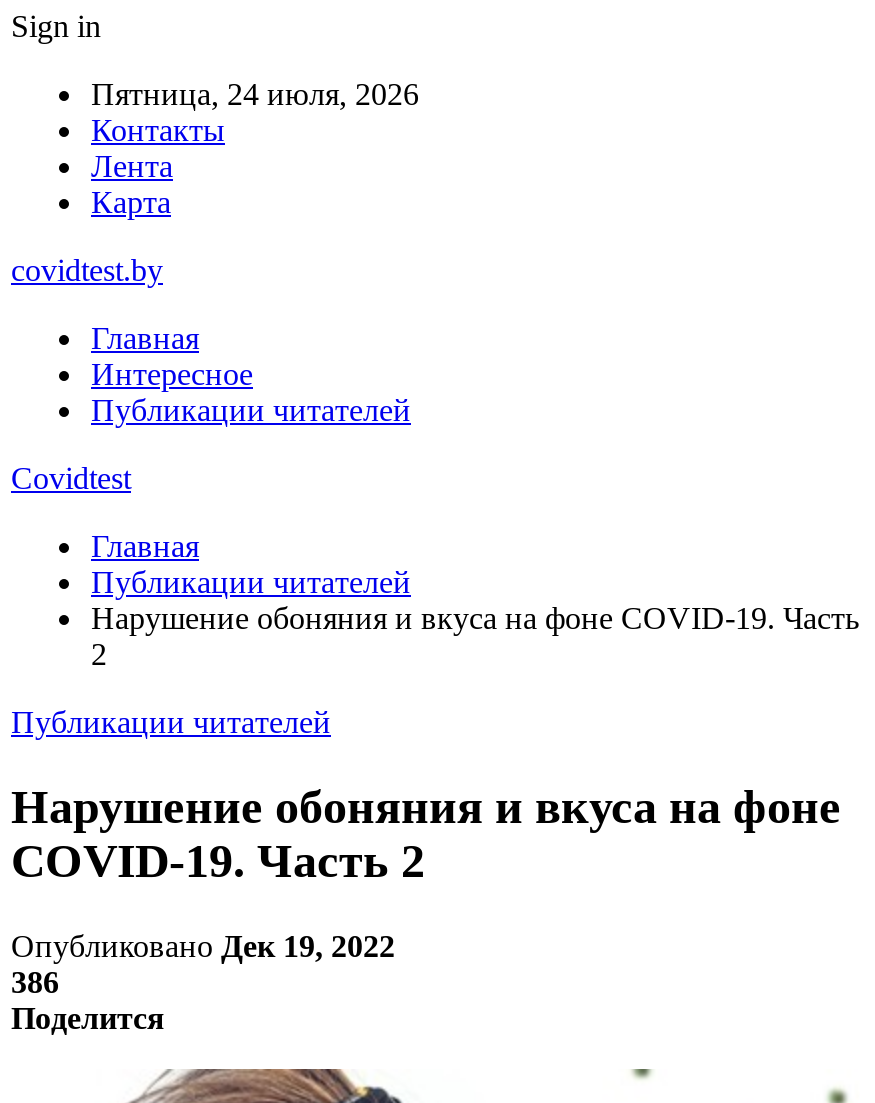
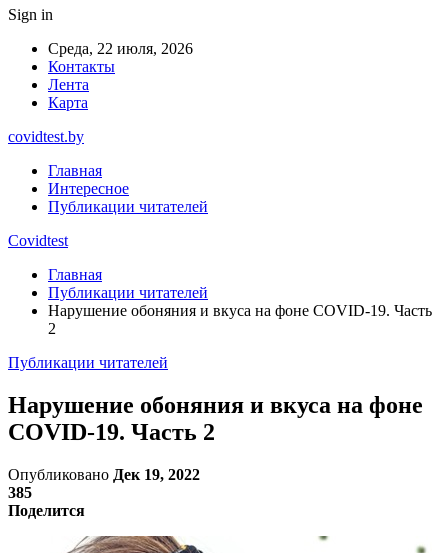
[91,77,419,111] Пятница, 24 июля, 2026 -> [48,40,193,57] Среда, 22 июля, 2026
[11,965,59,999] 386 -> [8,484,32,501] 385

